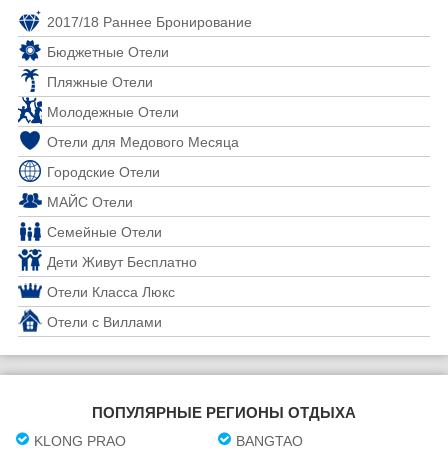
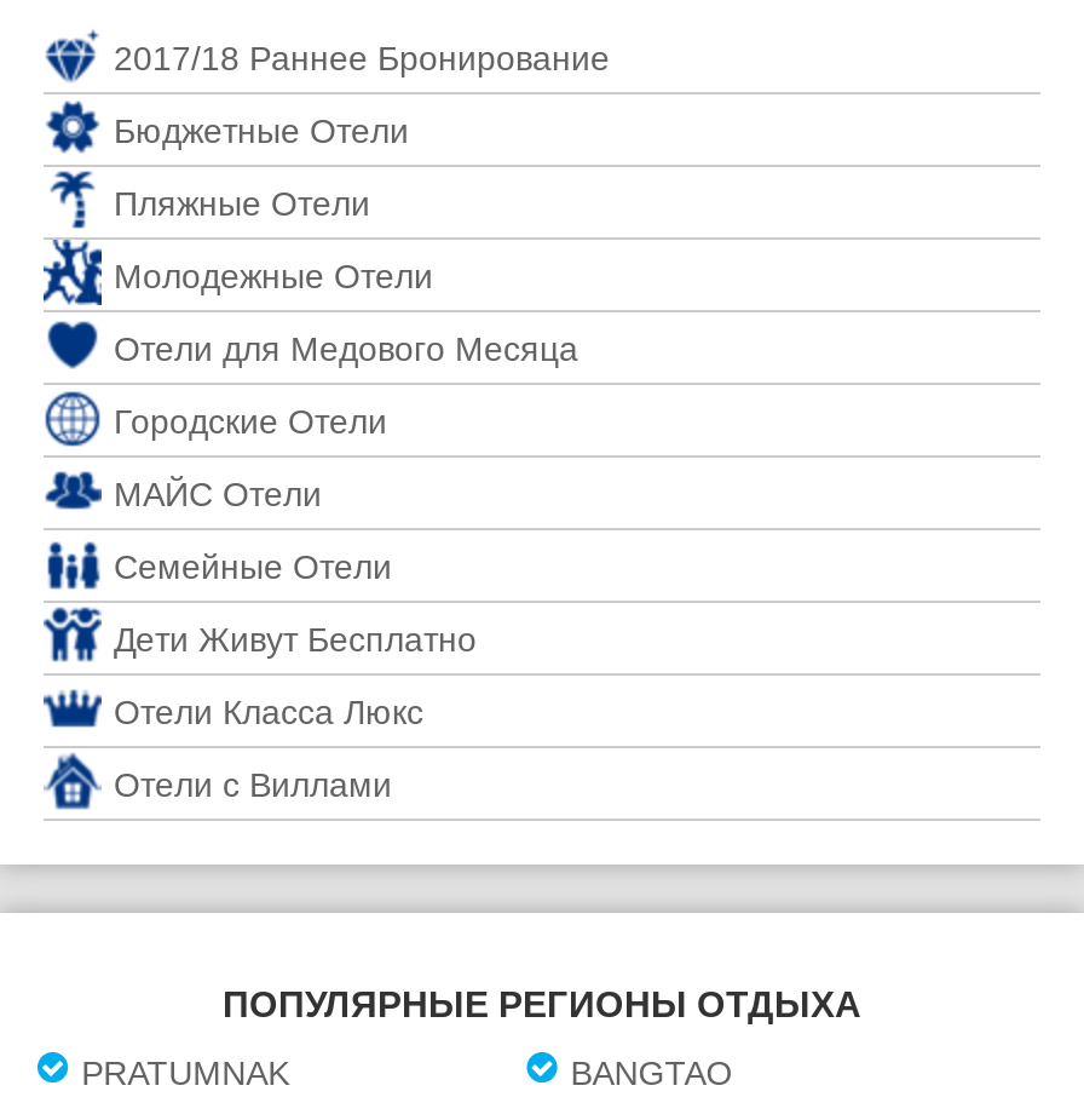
[34,433,126,449] KLONG PRAO -> [81,1054,289,1092] PRATUMNAK

